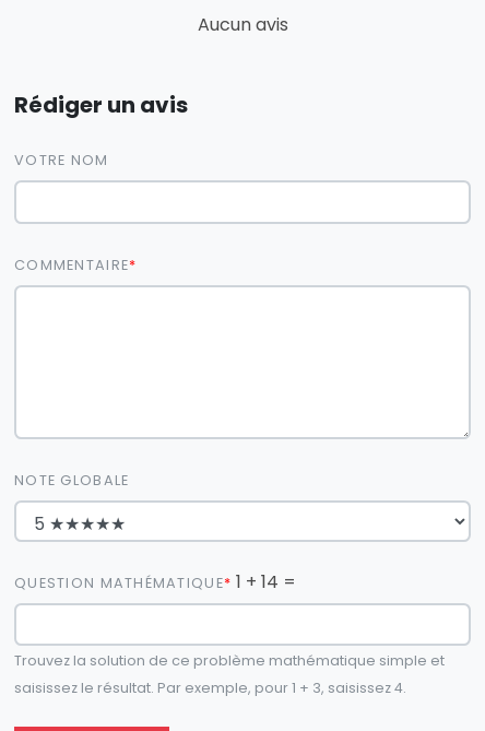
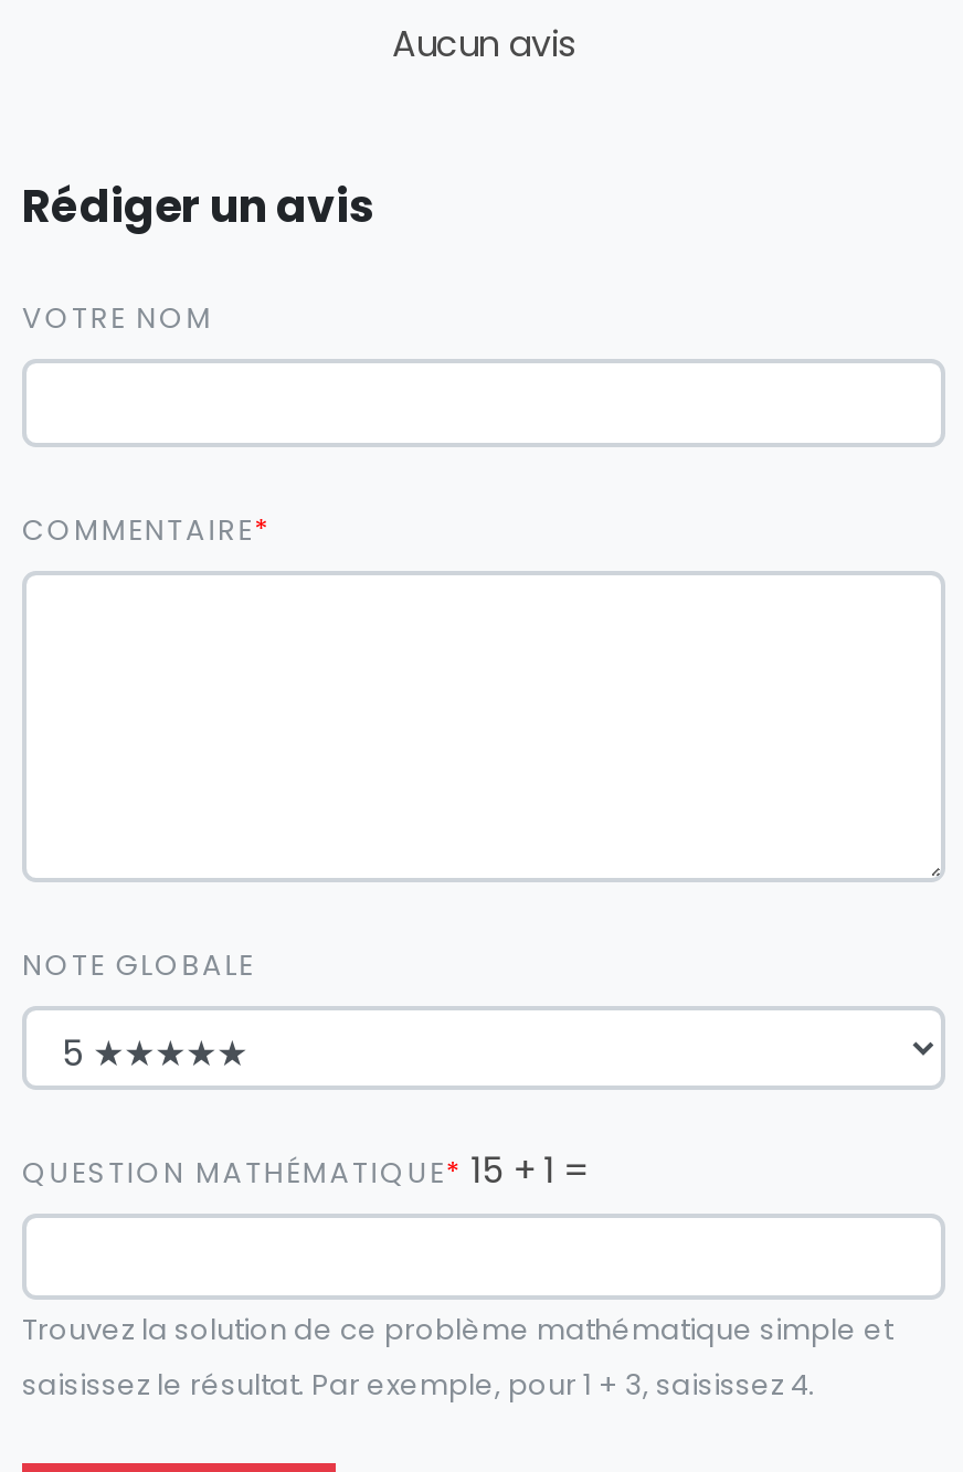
[14,569,296,594] QUESTION MATHÉMATIQUE 1 + 14 = -> [22,1144,590,1195] QUESTION MATHÉMATIQUE 15 + 1 =

